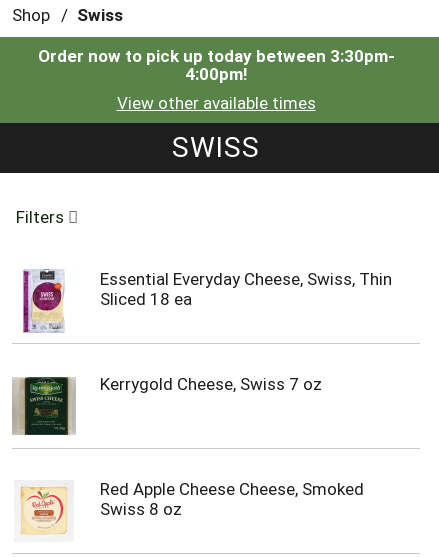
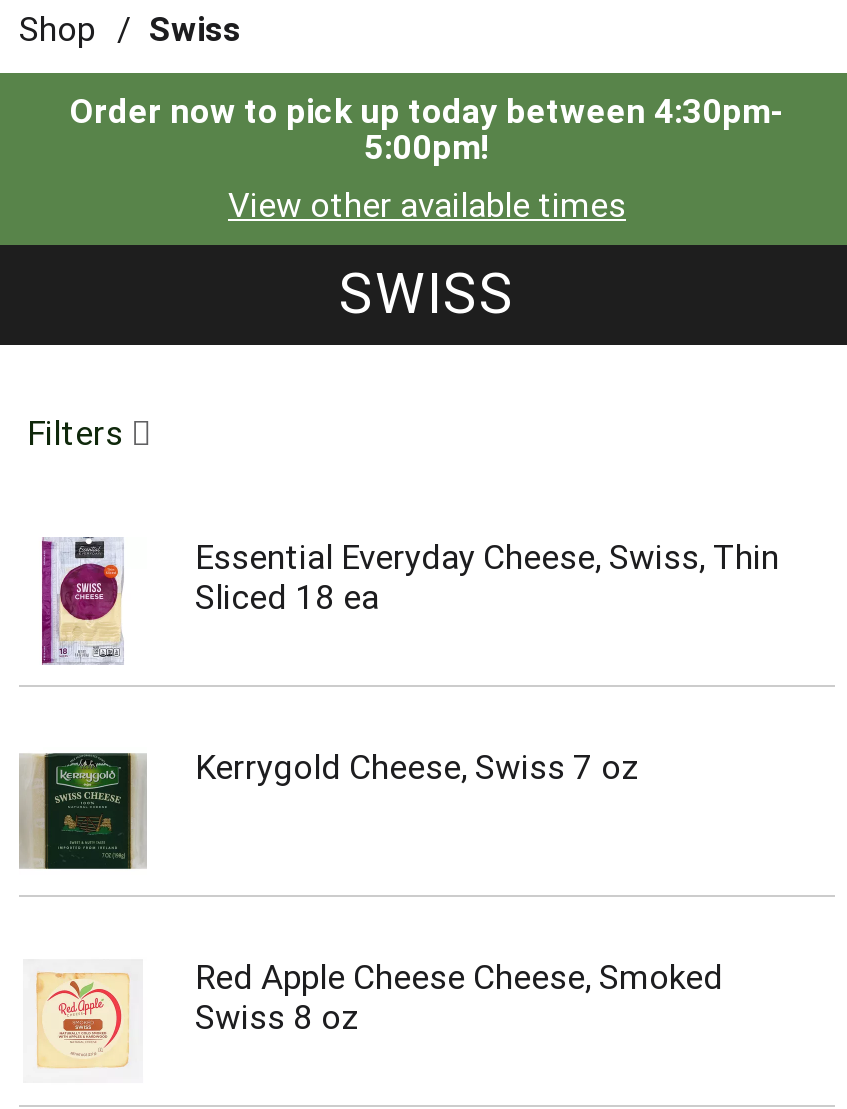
[37,46,394,84] Order now to pick up today between 3:30pm- | 4:00pm! -> [70,91,784,167] Order now to pick up today between 4:30pm- | 5:00pm!

